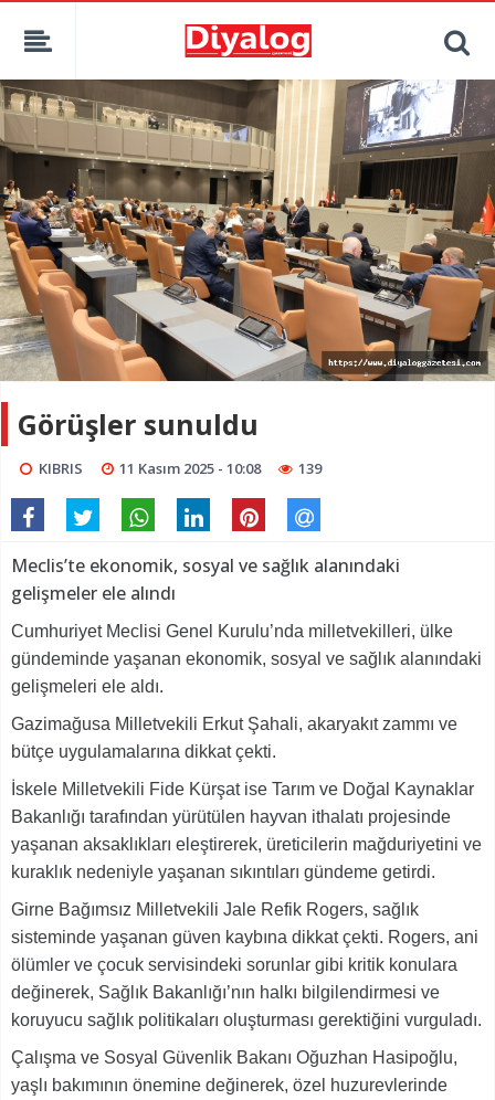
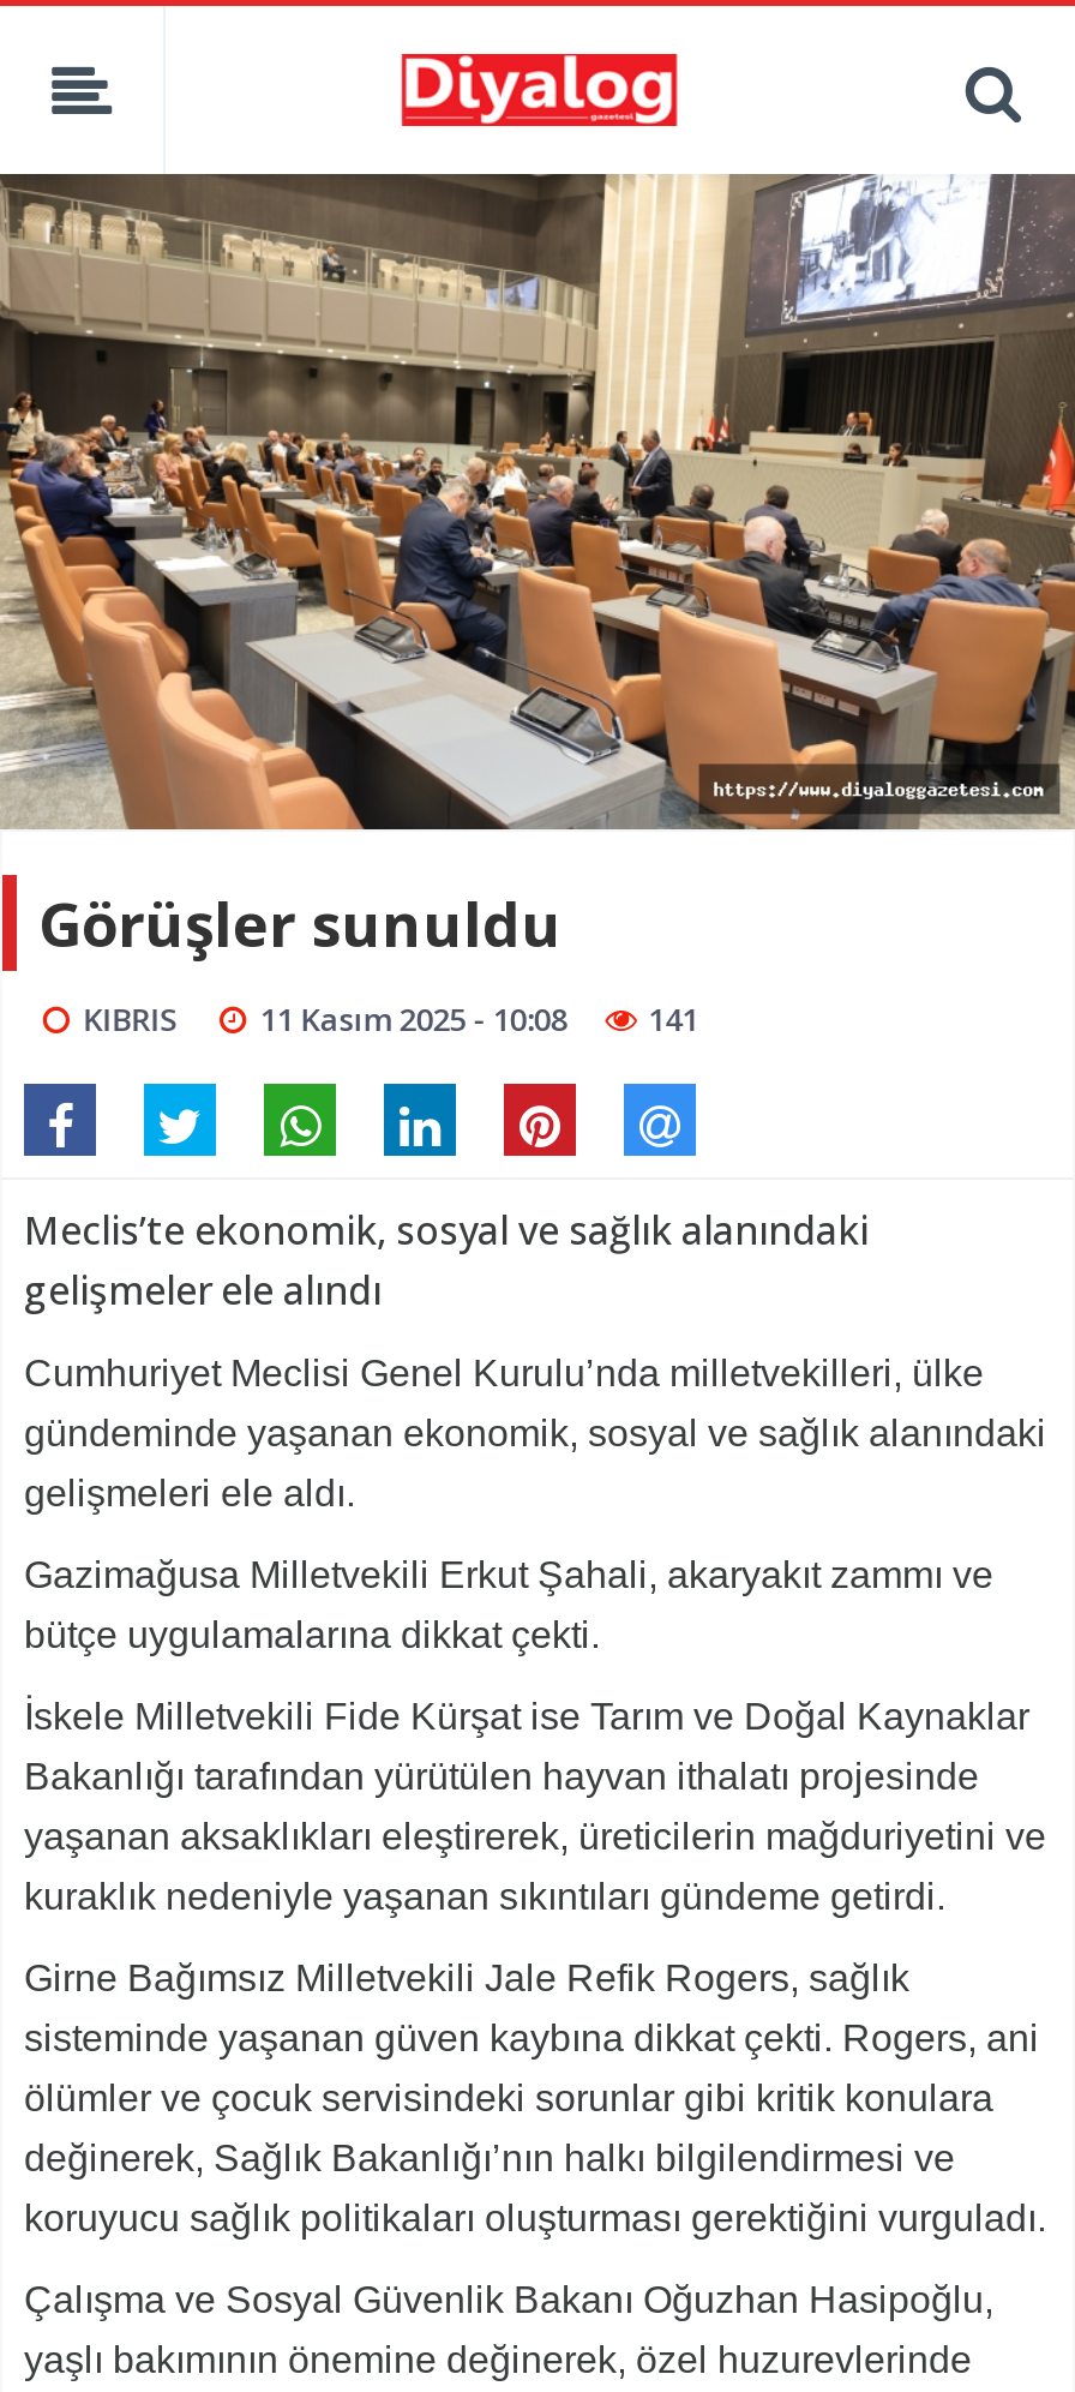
[38,459,322,479] KIBRIS 11 Kasım 2025 - 10:08 139 -> [83,999,699,1042] KIBRIS 11 Kasım 2025 - 10:08 141

